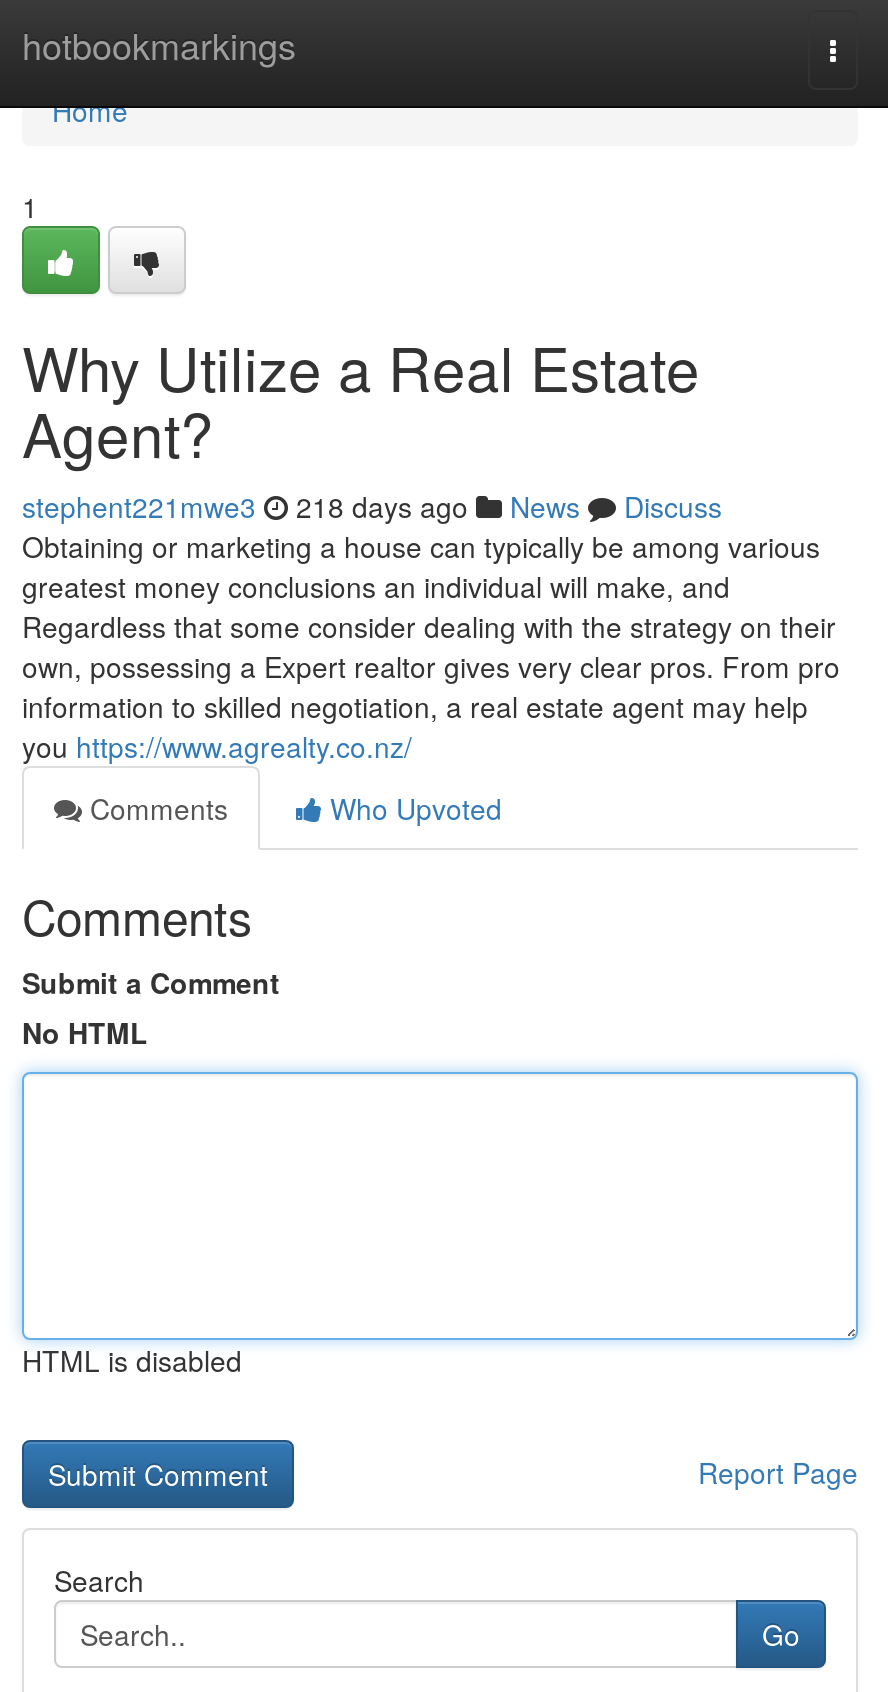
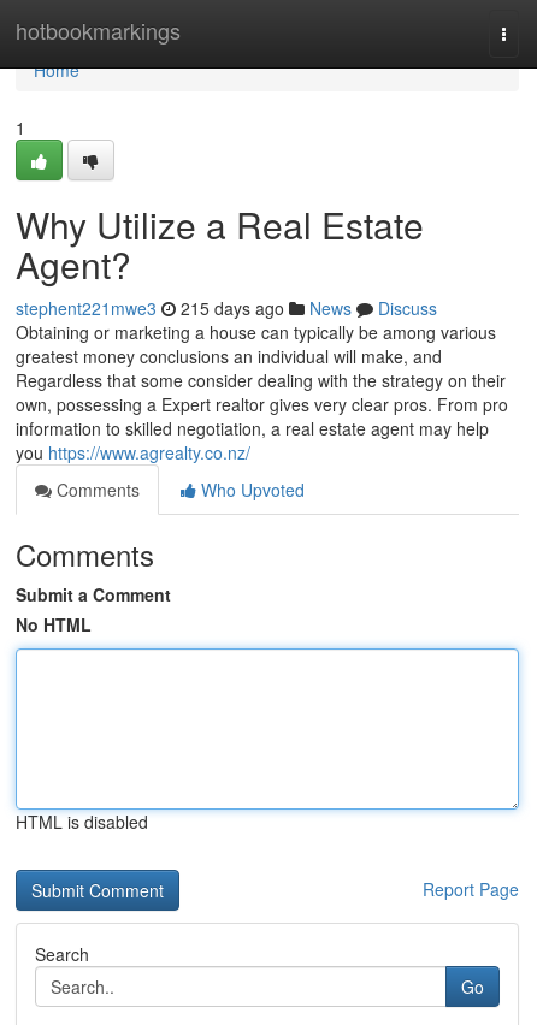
[22,486,722,526] stephent221mwe3 218 days ago News Discuss -> [16,296,437,320] stephent221mwe3 215 days ago News Discuss

